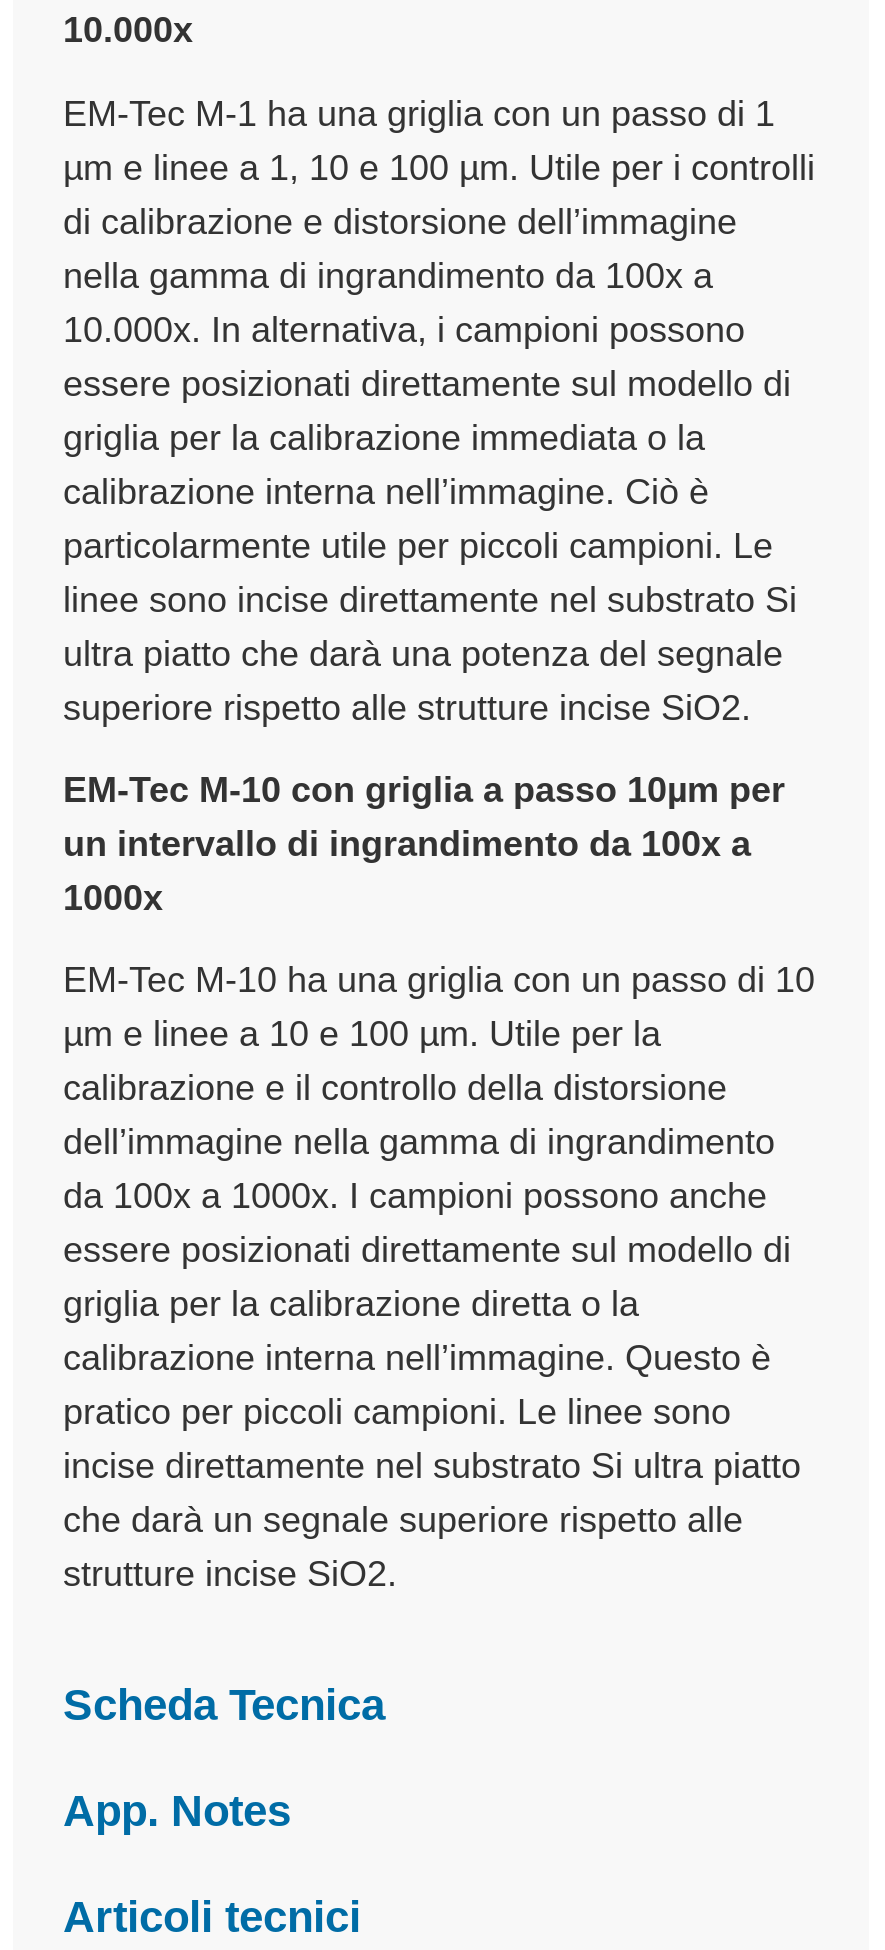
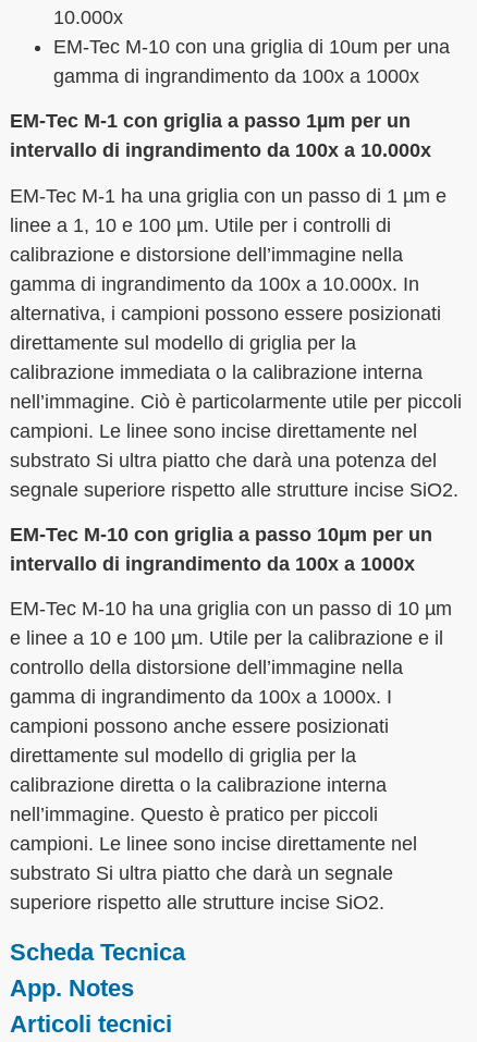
[63,94,815,674] EM-Tec M-1 ha una griglia con un passo di 1 | µm e linee a 1, 10 e 100 µm. Utile per i controlli | di calibrazione e distorsione dell’immagine | nella gamma di ingrandimento da 100x a | 10.000x. In alternativa, i campioni possono | essere posizionati direttamente sul modello di | griglia per la calibrazione immediata o la | calibrazione interna nell’immagine. Ciò è | particolarmente utile per piccoli campioni. Le | linee sono incise direttamente nel substrato Si | ultra piatto che darà una potenza del segnale -> [10,36,462,885] EM-Tec M-10 con una griglia di 10um per una | gamma di ingrandimento da 100x a 1000x | EM-Tec M-1 con griglia a passo 1µm per un | intervallo di ingrandimento da 100x a 10.000x | EM-Tec M-1 ha una griglia con un passo di 1 µm e | linee a 1, 10 e 100 µm. Utile per i controlli di | calibrazione e distorsione dell’immagine nella | gamma di ingrandimento da 100x a 10.000x. In | alternativa, i campioni possono essere posizionati | direttamente sul modello di griglia per la | calibrazione immediata o la calibrazione interna | nell’immagine. Ciò è particolarmente utile per piccoli | campioni. Le linee sono incise direttamente nel | substrato Si ultra piatto che darà una potenza del | segnale superiore rispetto alle strutture incise SiO2. | EM-Tec M-10 con griglia a passo 10µm per un | intervallo di ingrandimento da 100x a 1000x | EM-Tec M-10 ha una griglia con un passo di 10 µm | e linee a 10 e 100 µm. Utile per la calibrazione e il | controllo della distorsione dell’immagine nella | gamma di ingrandimento da 100x a 1000x. I | campioni possono anche essere posizionati | direttamente sul modello di griglia per la | calibrazione diretta o la calibrazione interna | nell’immagine. Questo è pratico per piccoli | campioni. Le linee sono incise direttamente nel | substrato Si ultra piatto che darà un segnale
moved [63,688,751,728] -> [10,892,384,914]: superiore rispetto alle strutture incise SiO2.
[63,770,815,1595] EM-Tec M-10 con griglia a passo 10µm per | un intervallo di ingrandimento da 100x a | 1000x | EM-Tec M-10 ha una griglia con un passo di 10 | µm e linee a 10 e 100 µm. Utile per la | calibrazione e il controllo della distorsione | dell’immagine nella gamma di ingrandimento | da 100x a 1000x. I campioni possono anche | essere posizionati direttamente sul modello di | griglia per la calibrazione diretta o la | calibrazione interna nell’immagine. Questo è | pratico per piccoli campioni. Le linee sono | incise direttamente nel substrato Si ultra piatto | che darà un segnale superiore rispetto alle | strutture incise SiO2. -> none
moved [63,1680,385,1730] -> [10,938,185,966]: Scheda Tecnica

